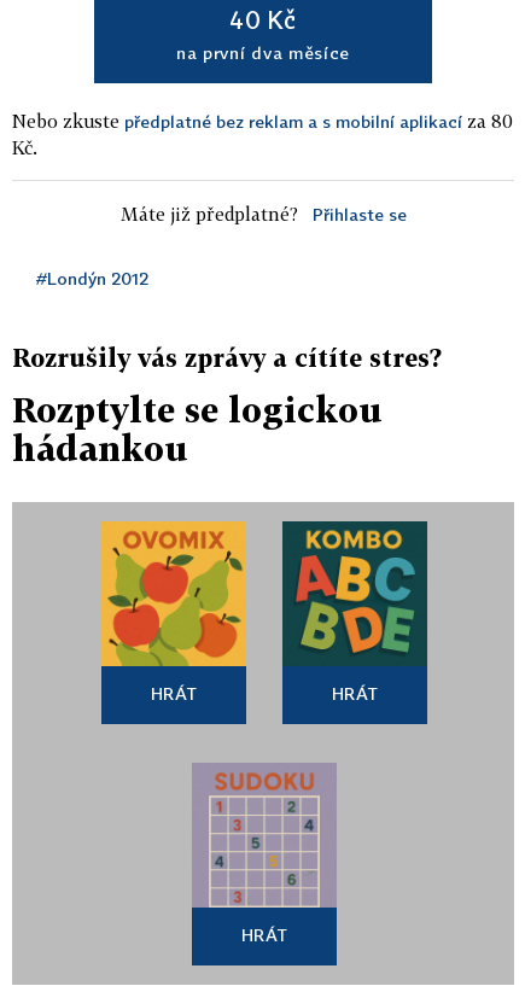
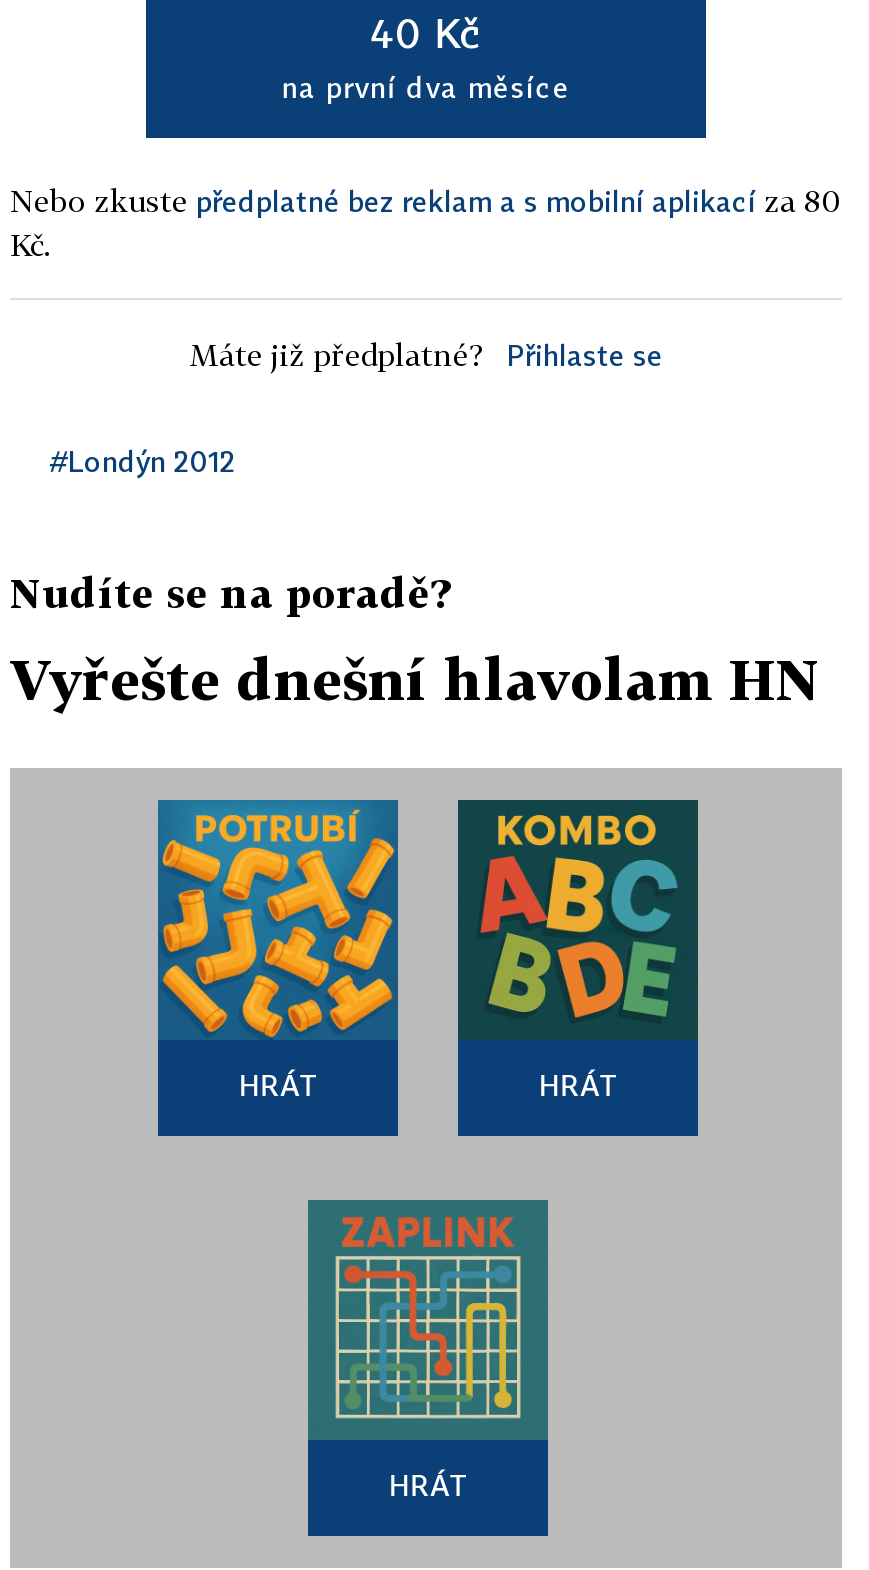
[12,343,442,372] Rozrušily vás zprávy a cítíte stres? -> [10,568,450,616] Nudíte se na poradě?
[12,390,383,468] Rozptylte se logickou | hádankou -> [10,646,820,712] Vyřešte dnešní hlavolam HN
[100,520,247,667] [image] -> [156,798,400,1040] [image]
[193,764,336,909] [image] -> [308,1200,548,1440] [image]

